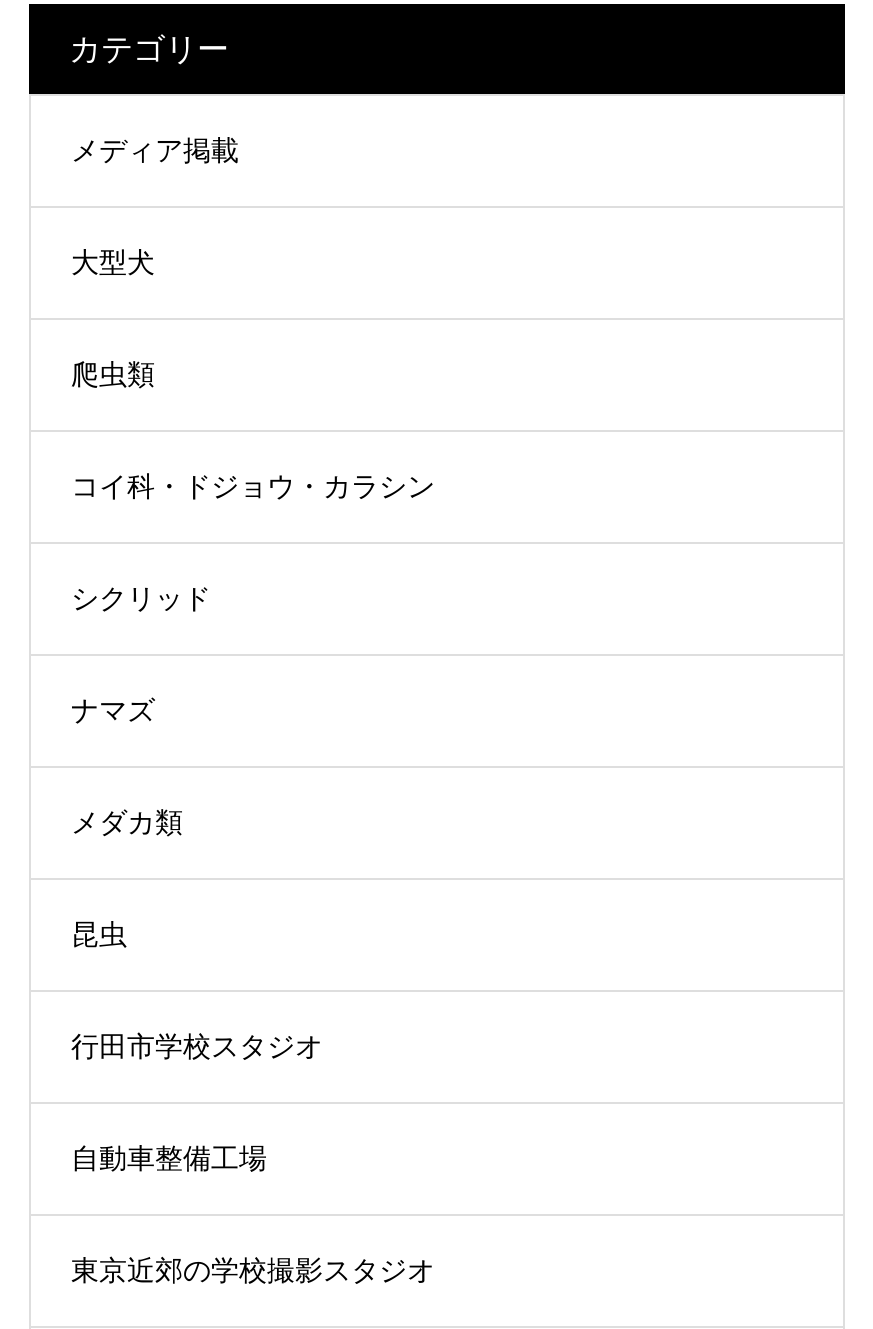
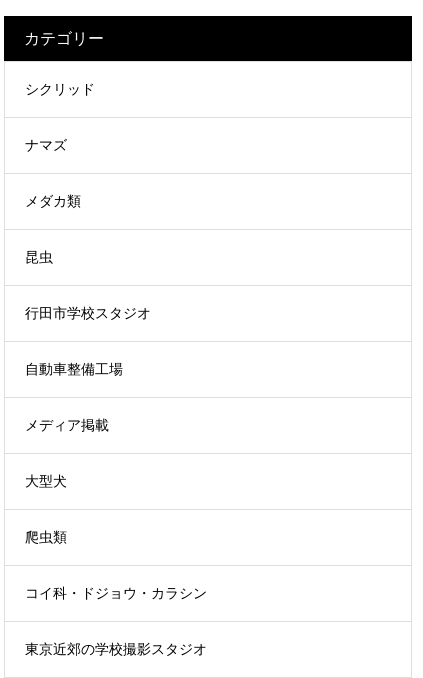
moved [71,134,435,502] -> [25,417,207,601]: メディア掲載 | 大型犬 | 爬虫類 | コイ科・ドジョウ・カラシン
moved [71,582,323,1174] -> [25,81,151,377]: シクリッド | ナマズ | メダカ類 | 昆虫 | 行田市学校スタジオ | 自動車整備工場

